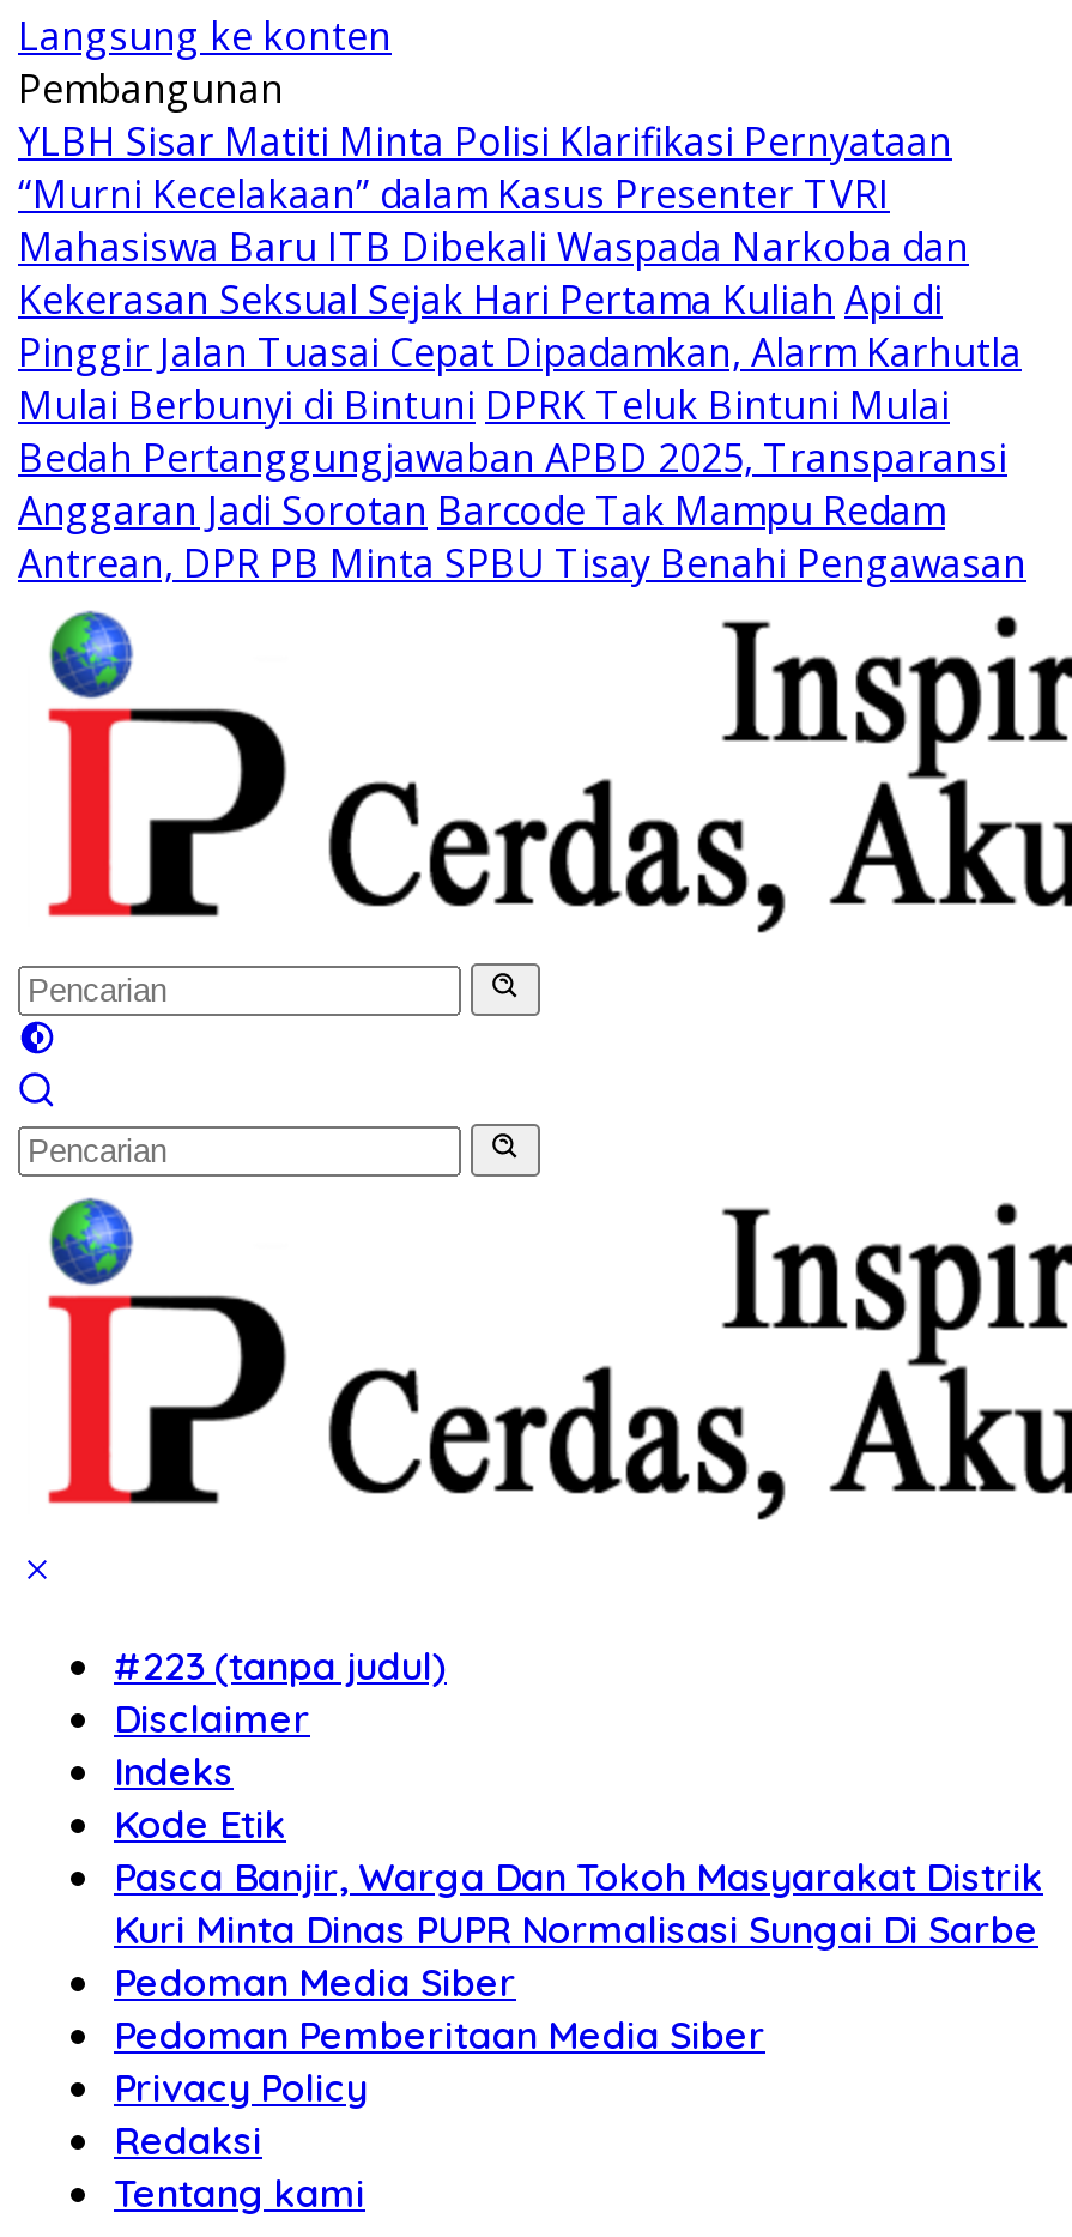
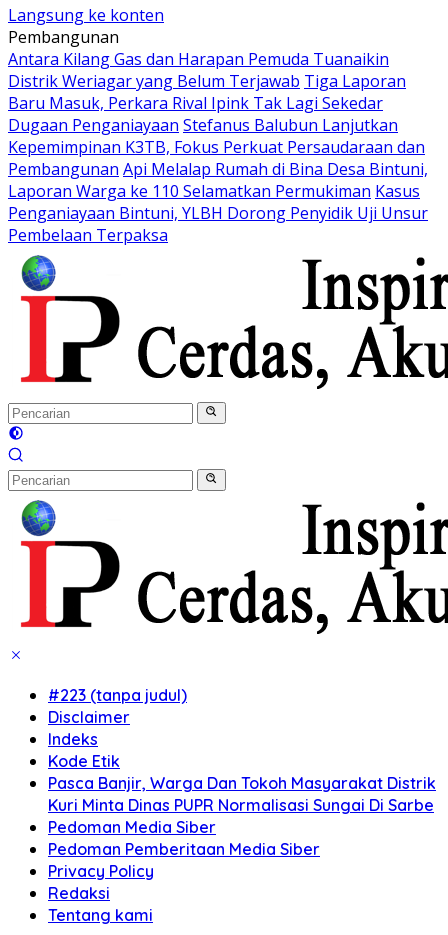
[18,115,1026,590] YLBH Sisar Matiti Minta Polisi Klarifikasi Pernyataan | “Murni Kecelakaan” dalam Kasus Presenter TVRI | Mahasiswa Baru ITB Dibekali Waspada Narkoba dan | Kekerasan Seksual Sejak Hari Pertama Kuliah Api di | Pinggir Jalan Tuasai Cepat Dipadamkan, Alarm Karhutla | Mulai Berbunyi di Bintuni DPRK Teluk Bintuni Mulai | Bedah Pertanggungjawaban APBD 2025, Transparansi | Anggaran Jadi Sorotan Barcode Tak Mampu Redam | Antrean, DPR PB Minta SPBU Tisay Benahi Pengawasan -> [8,48,428,246] Antara Kilang Gas dan Harapan Pemuda Tuanaikin | Distrik Weriagar yang Belum Terjawab Tiga Laporan | Baru Masuk, Perkara Rival Ipink Tak Lagi Sekedar | Dugaan Penganiayaan Stefanus Balubun Lanjutkan | Kepemimpinan K3TB, Fokus Perkuat Persaudaraan dan | Pembangunan Api Melalap Rumah di Bina Desa Bintuni, | Laporan Warga ke 110 Selamatkan Permukiman Kasus | Penganiayaan Bintuni, YLBH Dorong Penyidik Uji Unsur | Pembelaan Terpaksa

